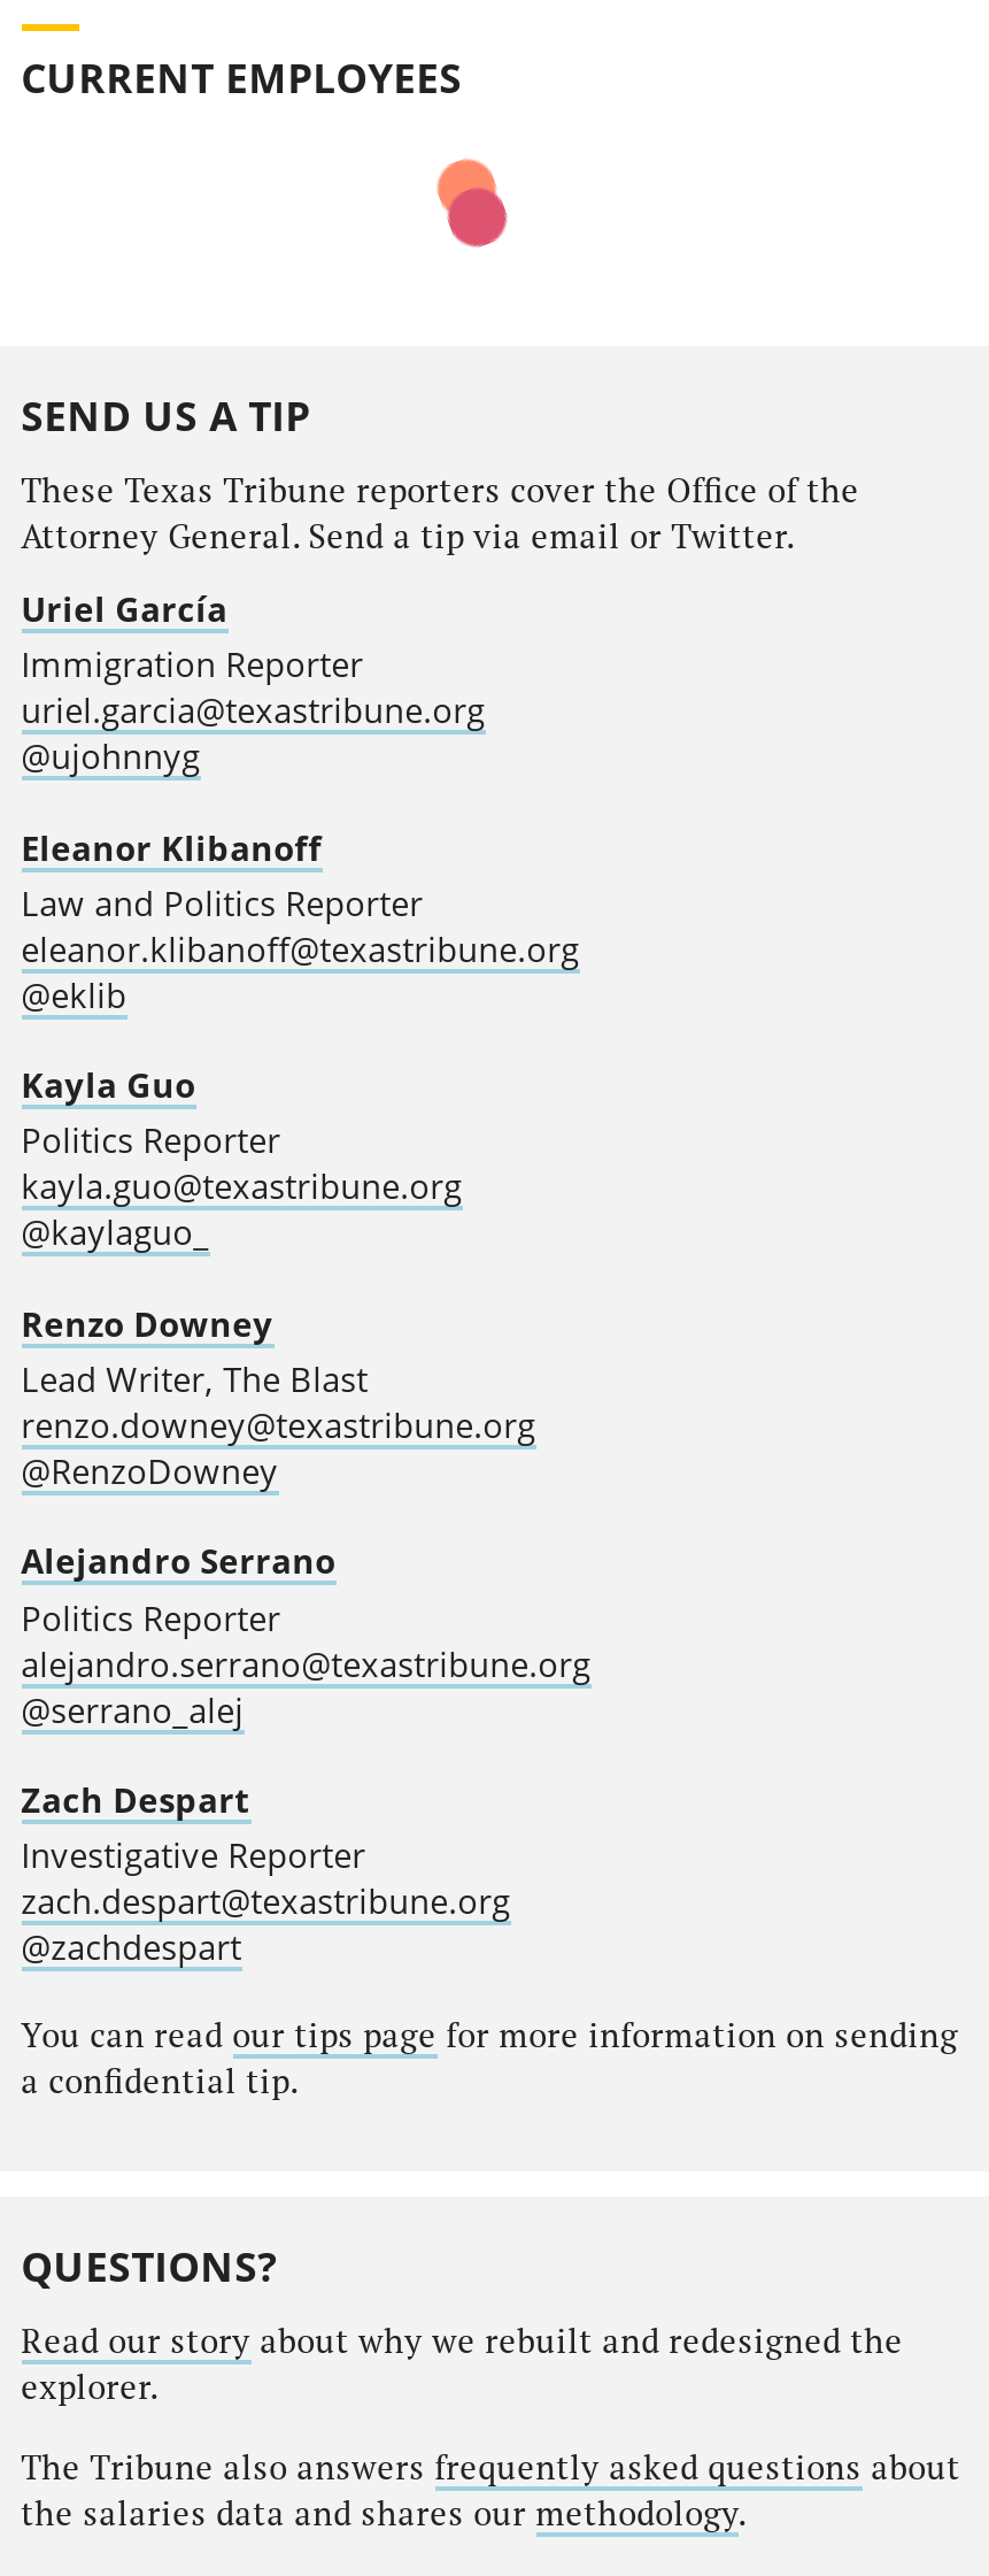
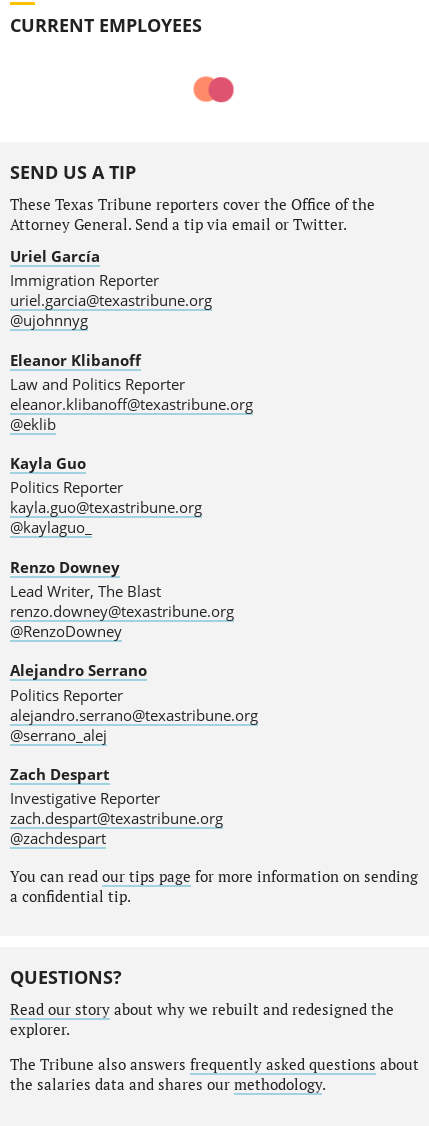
[435,157,536,256] [image] -> [191,61,235,104] [image]

